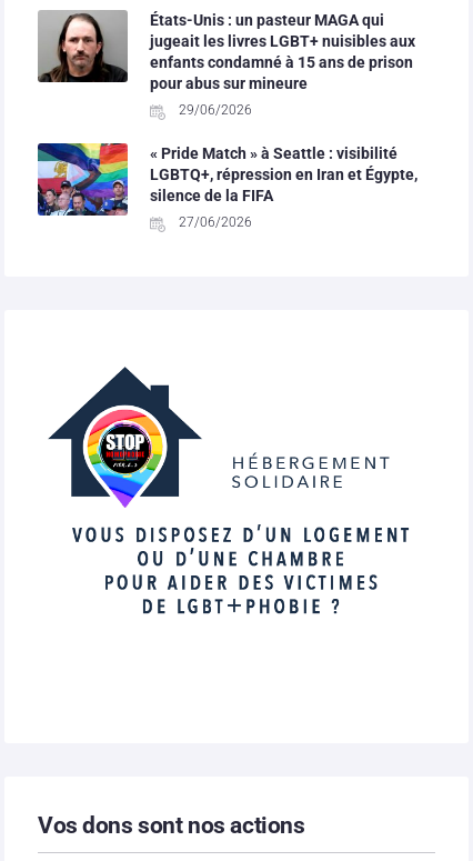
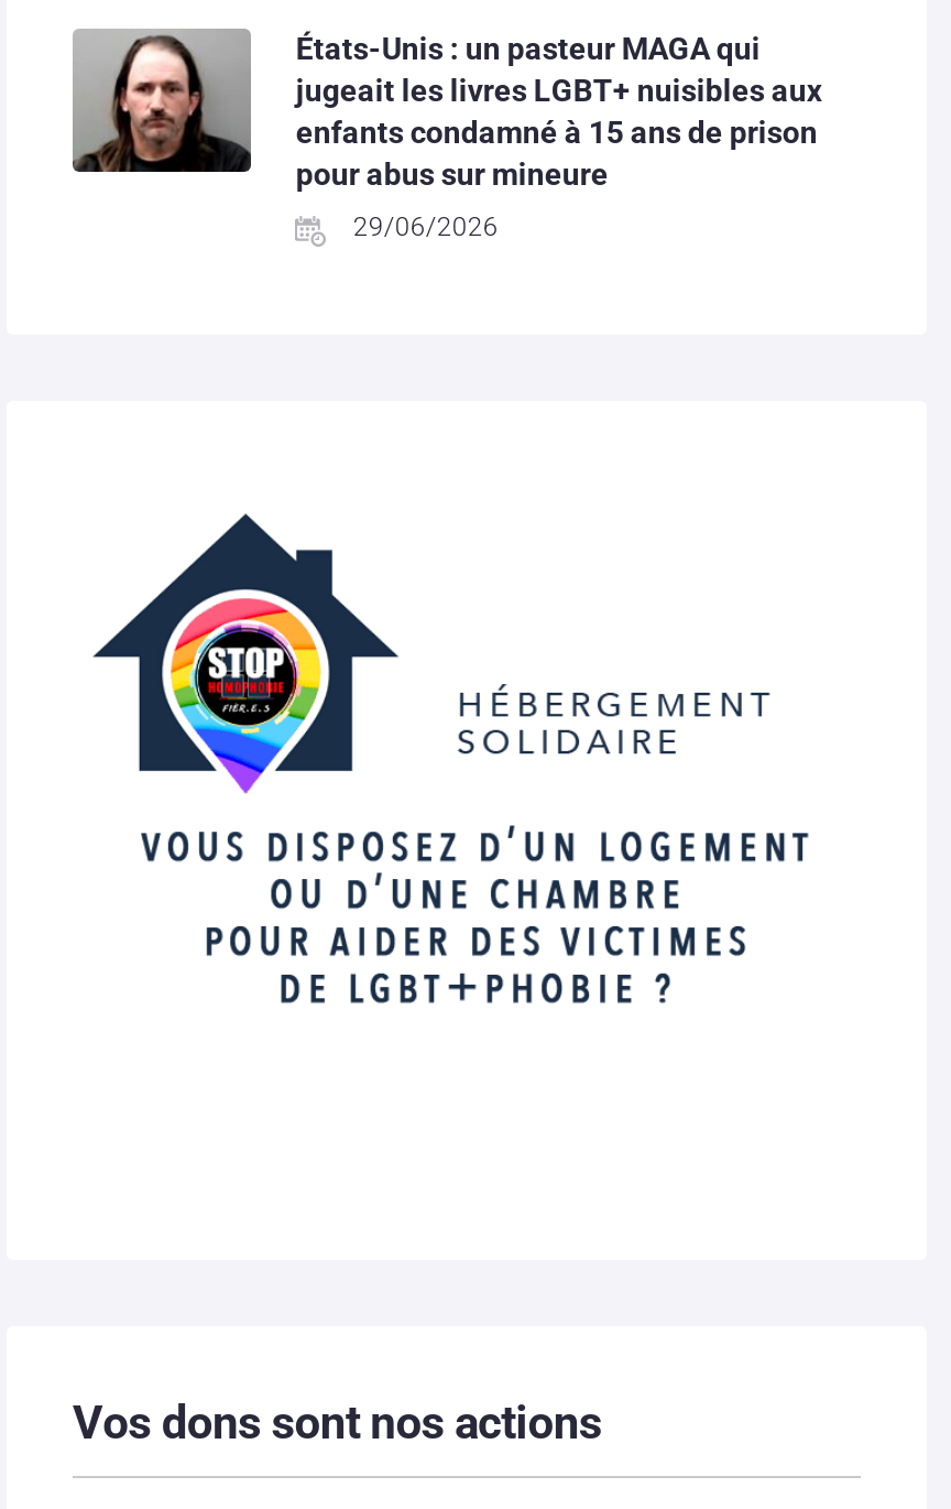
[37,142,418,230] [image] | « Pride Match » à Seattle : visibilité | LGBTQ+, répression en Iran et Égypte, | silence de la FIFA | 27/06/2026 -> none

